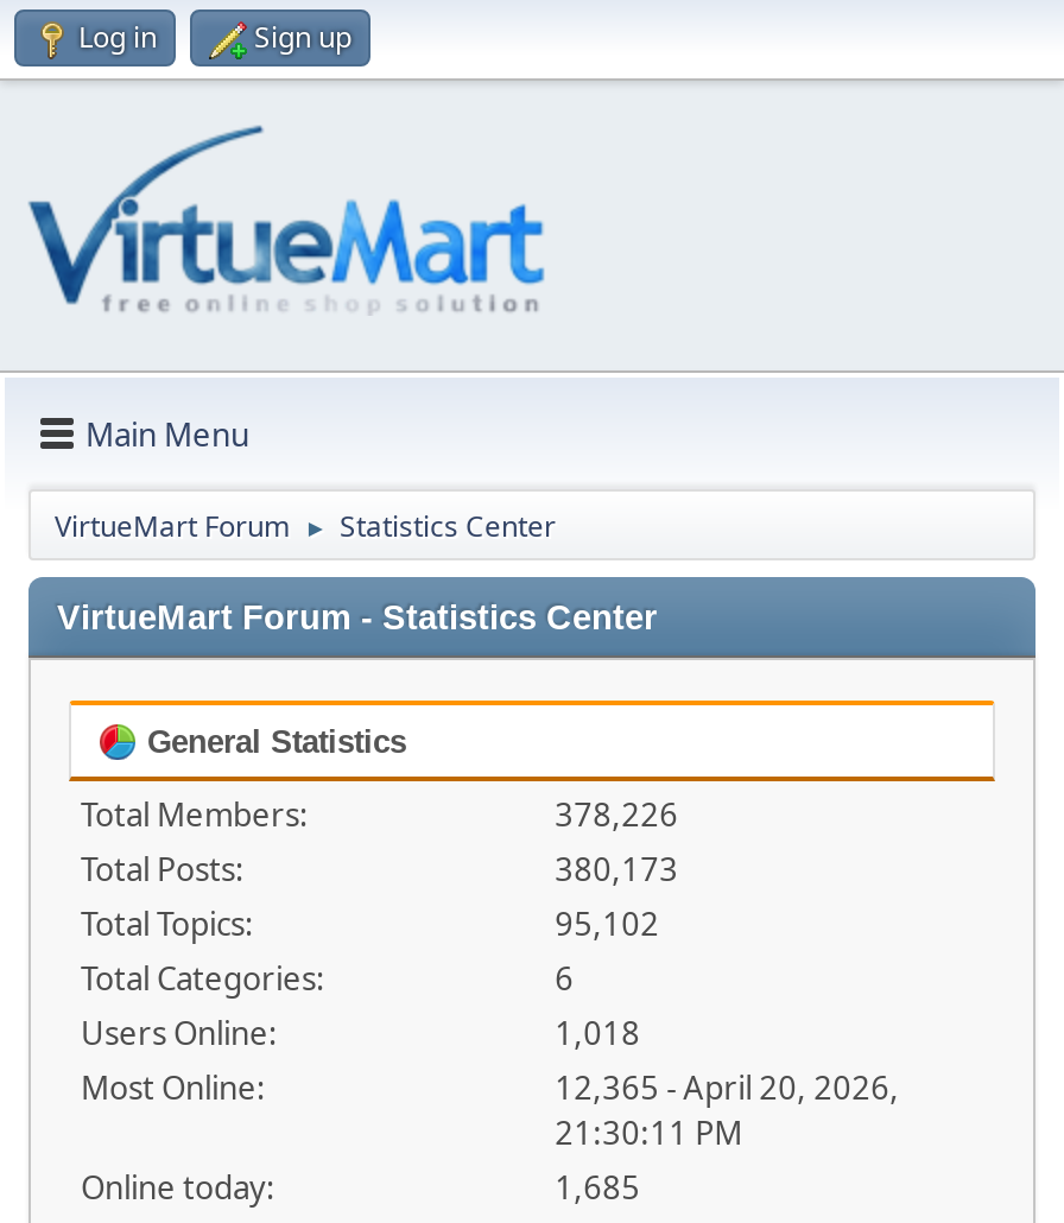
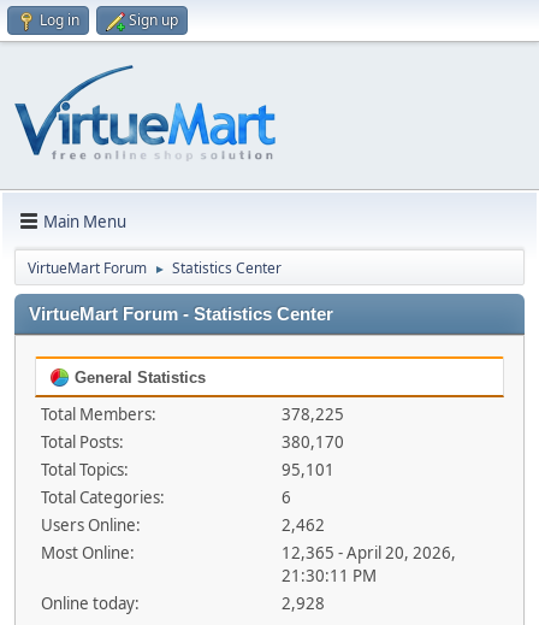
[555,793,678,836] 378,226 -> [281,403,344,425] 378,225
[555,848,678,891] 380,173 -> [281,431,344,453] 380,170
[555,902,659,945] 95,102 -> [281,459,334,480] 95,101
[555,1012,640,1054] 1,018 -> [281,514,324,536] 2,462
[555,1166,640,1209] 1,685 -> [281,592,324,614] 2,928

